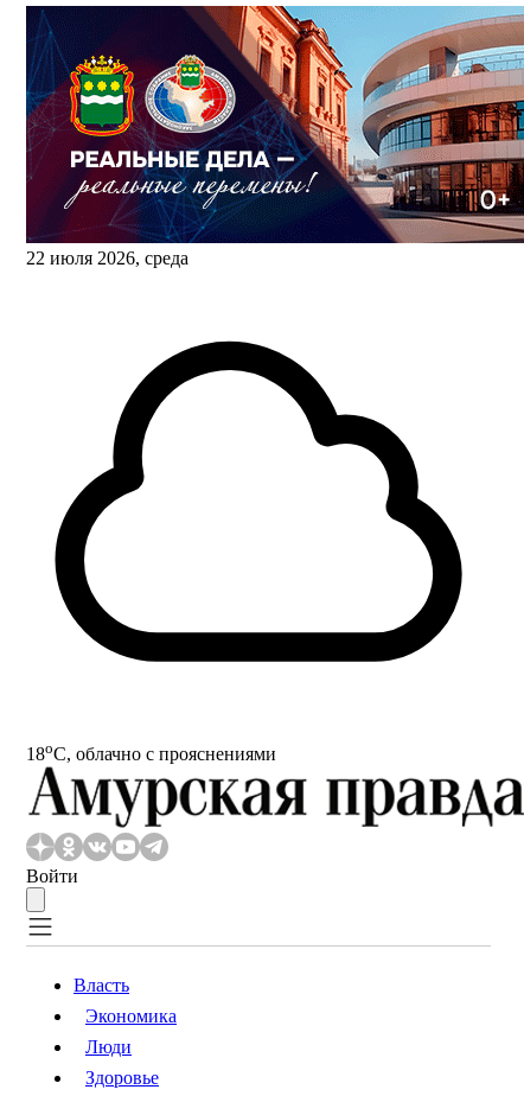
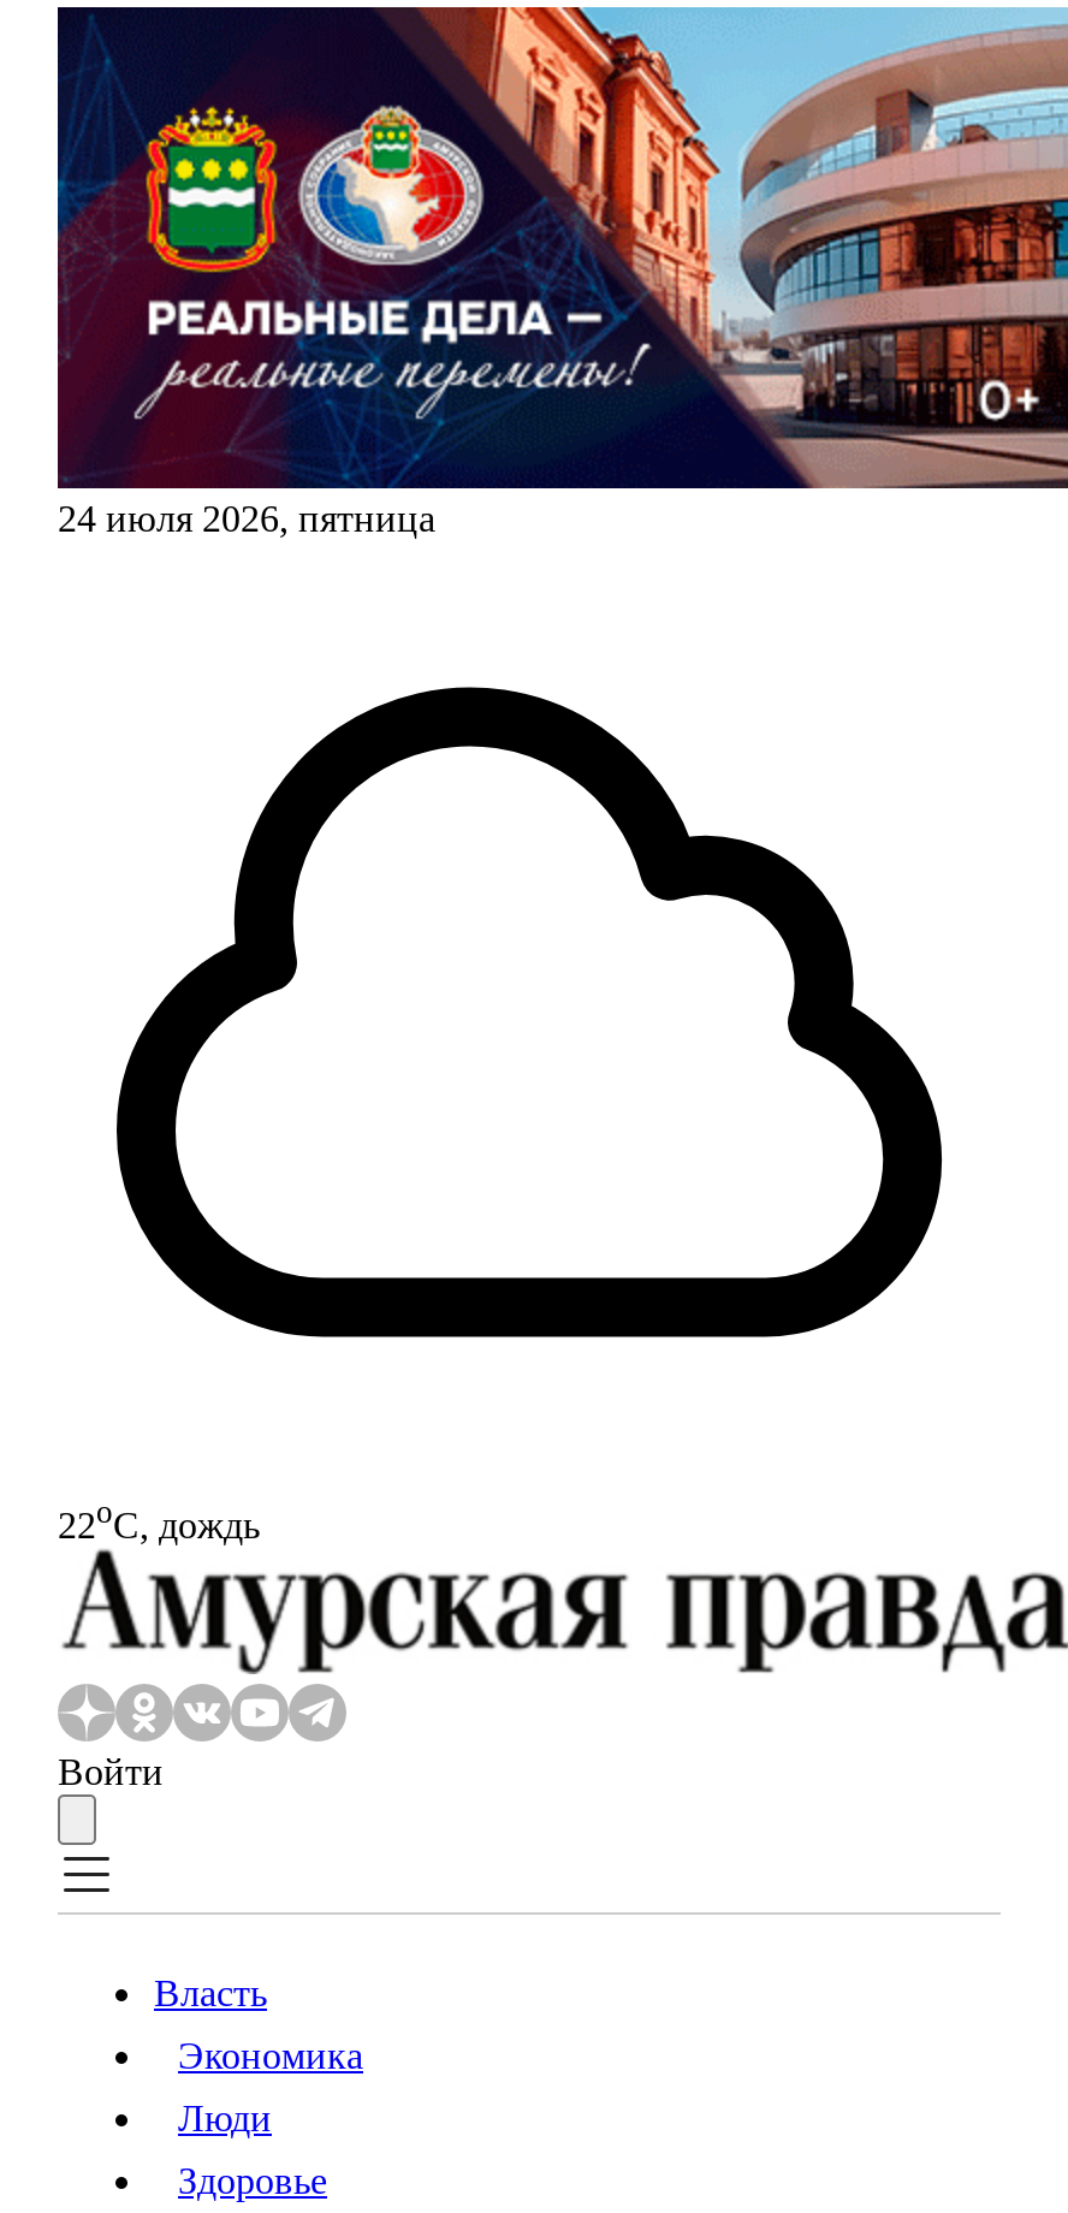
[26,248,188,268] 22 июля 2026, среда -> [58,498,435,539] 24 июля 2026, пятница
[26,739,276,764] 18oС, облачно с прояснениями -> [58,1494,260,1545] 22oС, дождь

